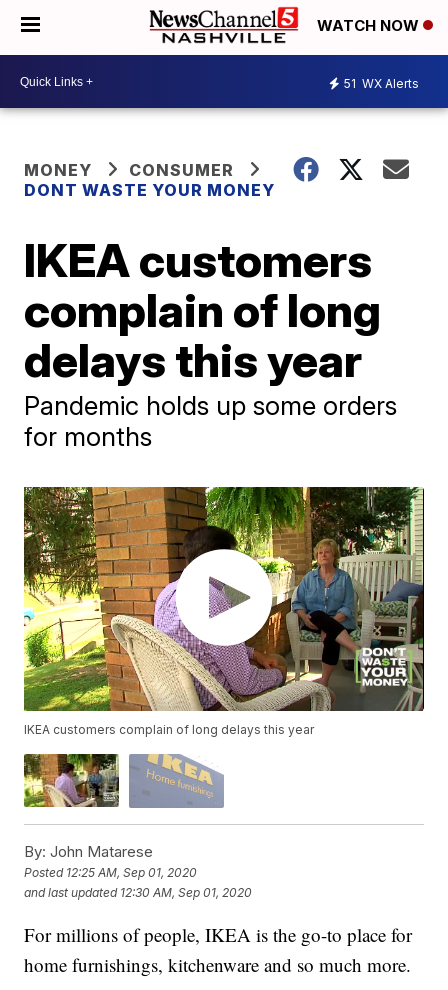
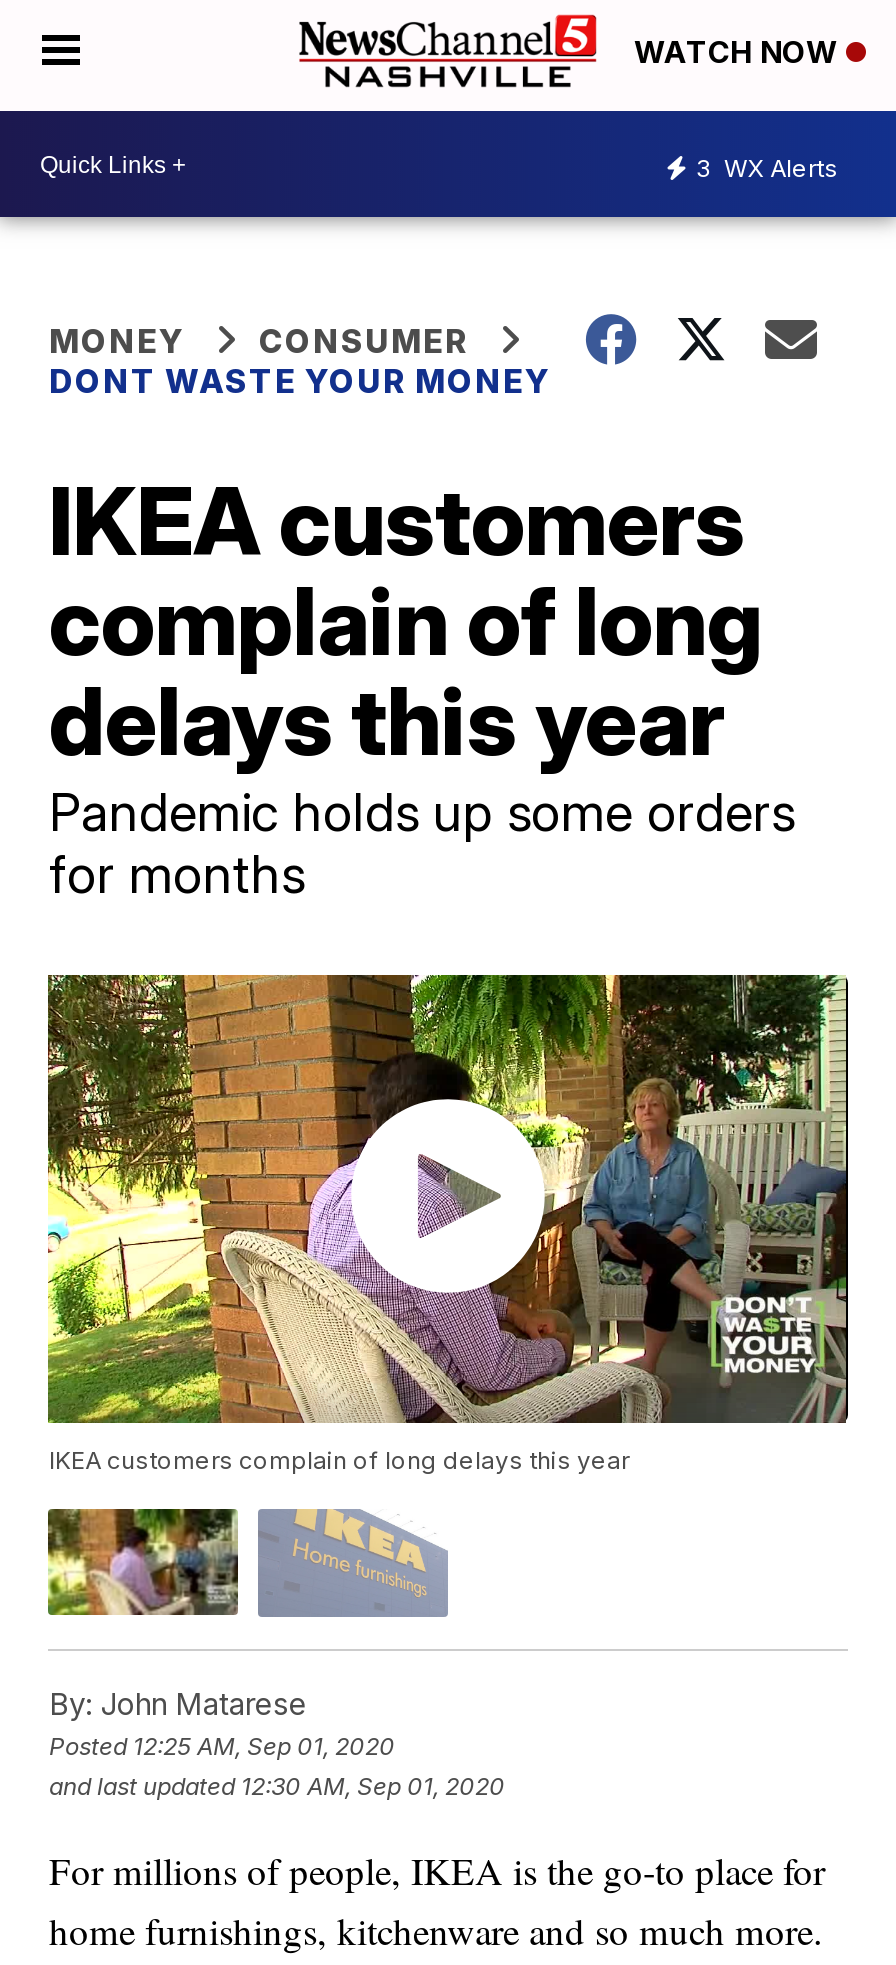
[344,75,419,90] 51 WX Alerts -> [696,152,838,182] 3 WX Alerts

